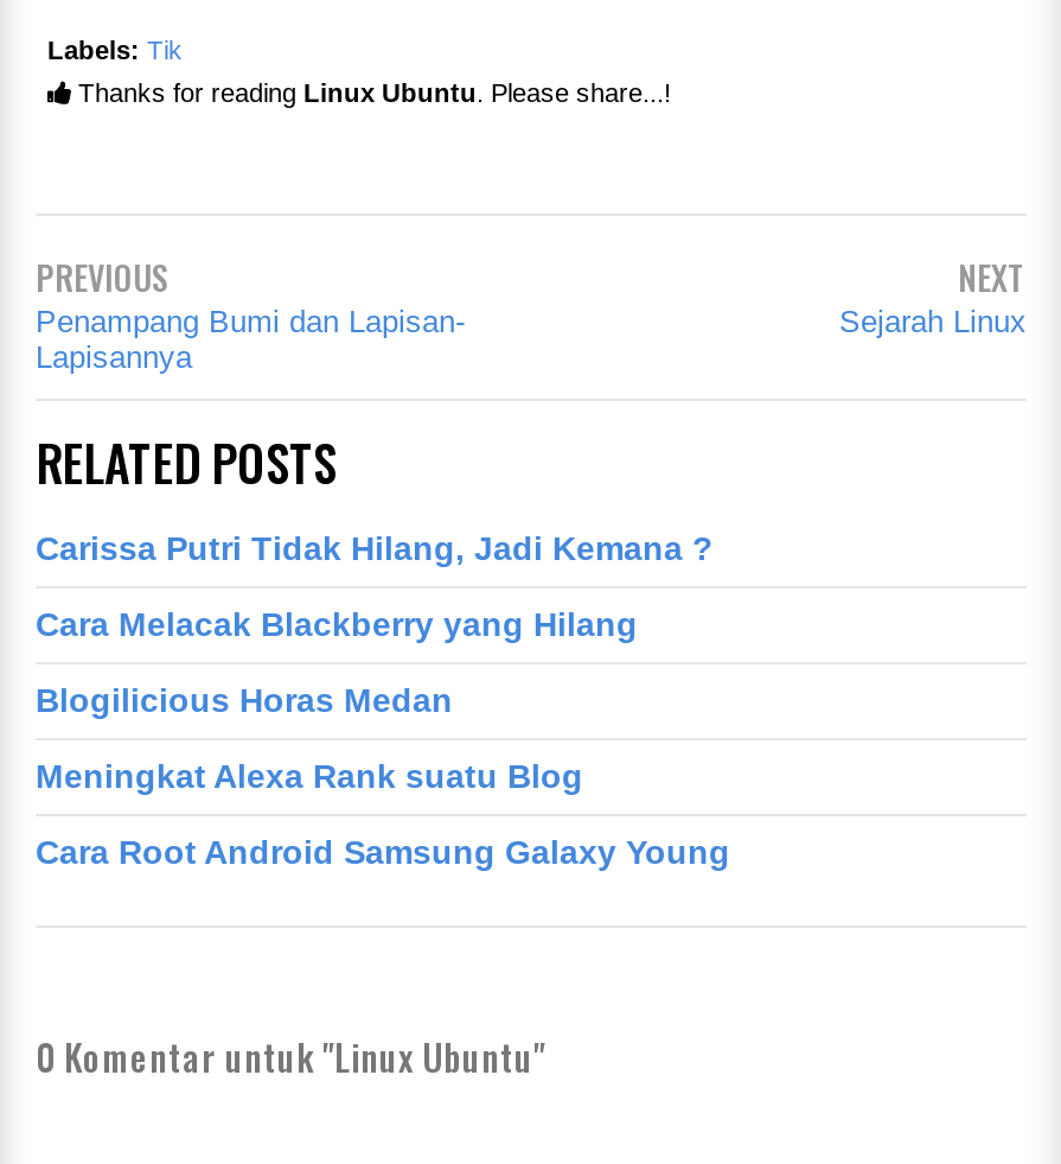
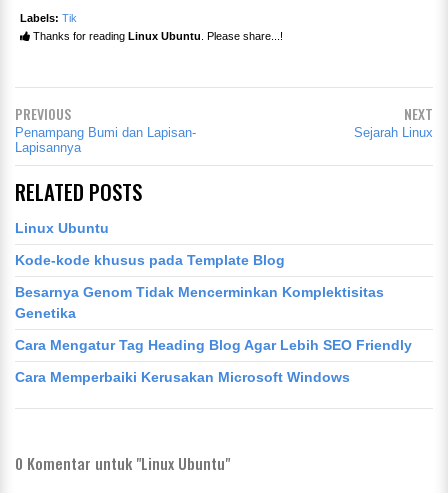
[36,529,714,567] Carissa Putri Tidak Hilang, Jadi Kemana ? -> [15,220,109,236] Linux Ubuntu
[36,605,638,643] Cara Melacak Blackberry yang Hilang -> [15,252,285,268] Kode-kode khusus pada Template Blog
[36,681,453,719] Blogilicious Horas Medan -> [15,284,384,321] Besarnya Genom Tidak Mencerminkan Komplektisitas | Genetika
[36,757,583,795] Meningkat Alexa Rank suatu Blog -> [15,337,412,353] Cara Mengatur Tag Heading Blog Agar Lebih SEO Friendly
[36,833,730,871] Cara Root Android Samsung Galaxy Young -> [15,369,350,385] Cara Memperbaiki Kerusakan Microsoft Windows

